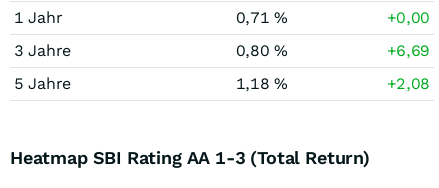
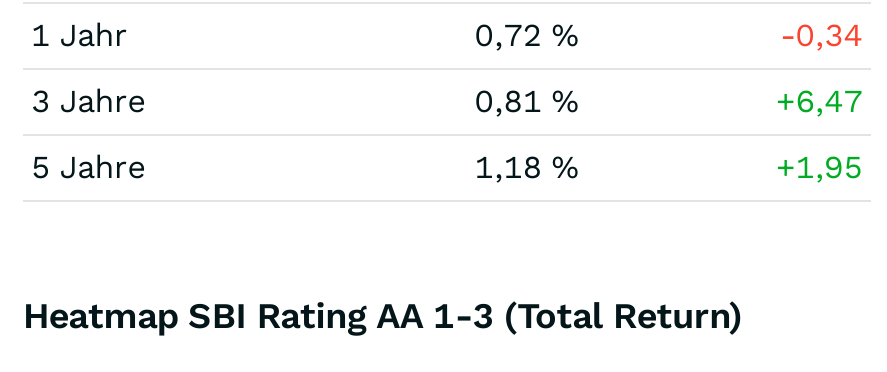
[236,8,288,27] 0,71 % -> [475,16,579,54] 0,72 %
[386,8,430,27] +0,00 -> [780,16,863,54] -0,34
[236,41,288,60] 0,80 % -> [475,82,579,120] 0,81 %
[386,41,430,60] +6,69 -> [776,82,863,120] +6,47
[386,74,430,93] +2,08 -> [776,148,863,186] +1,95

